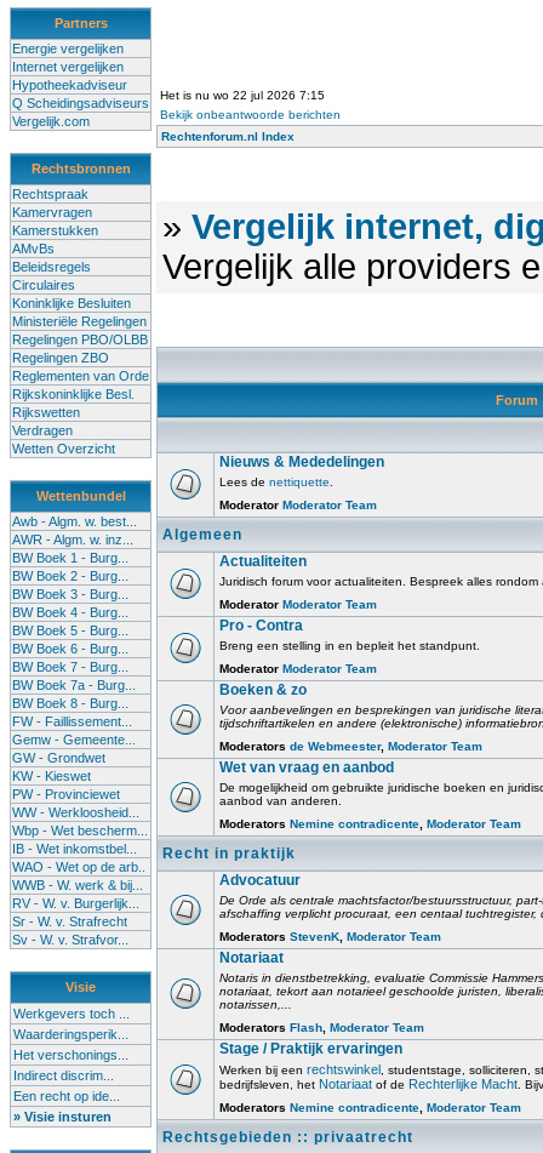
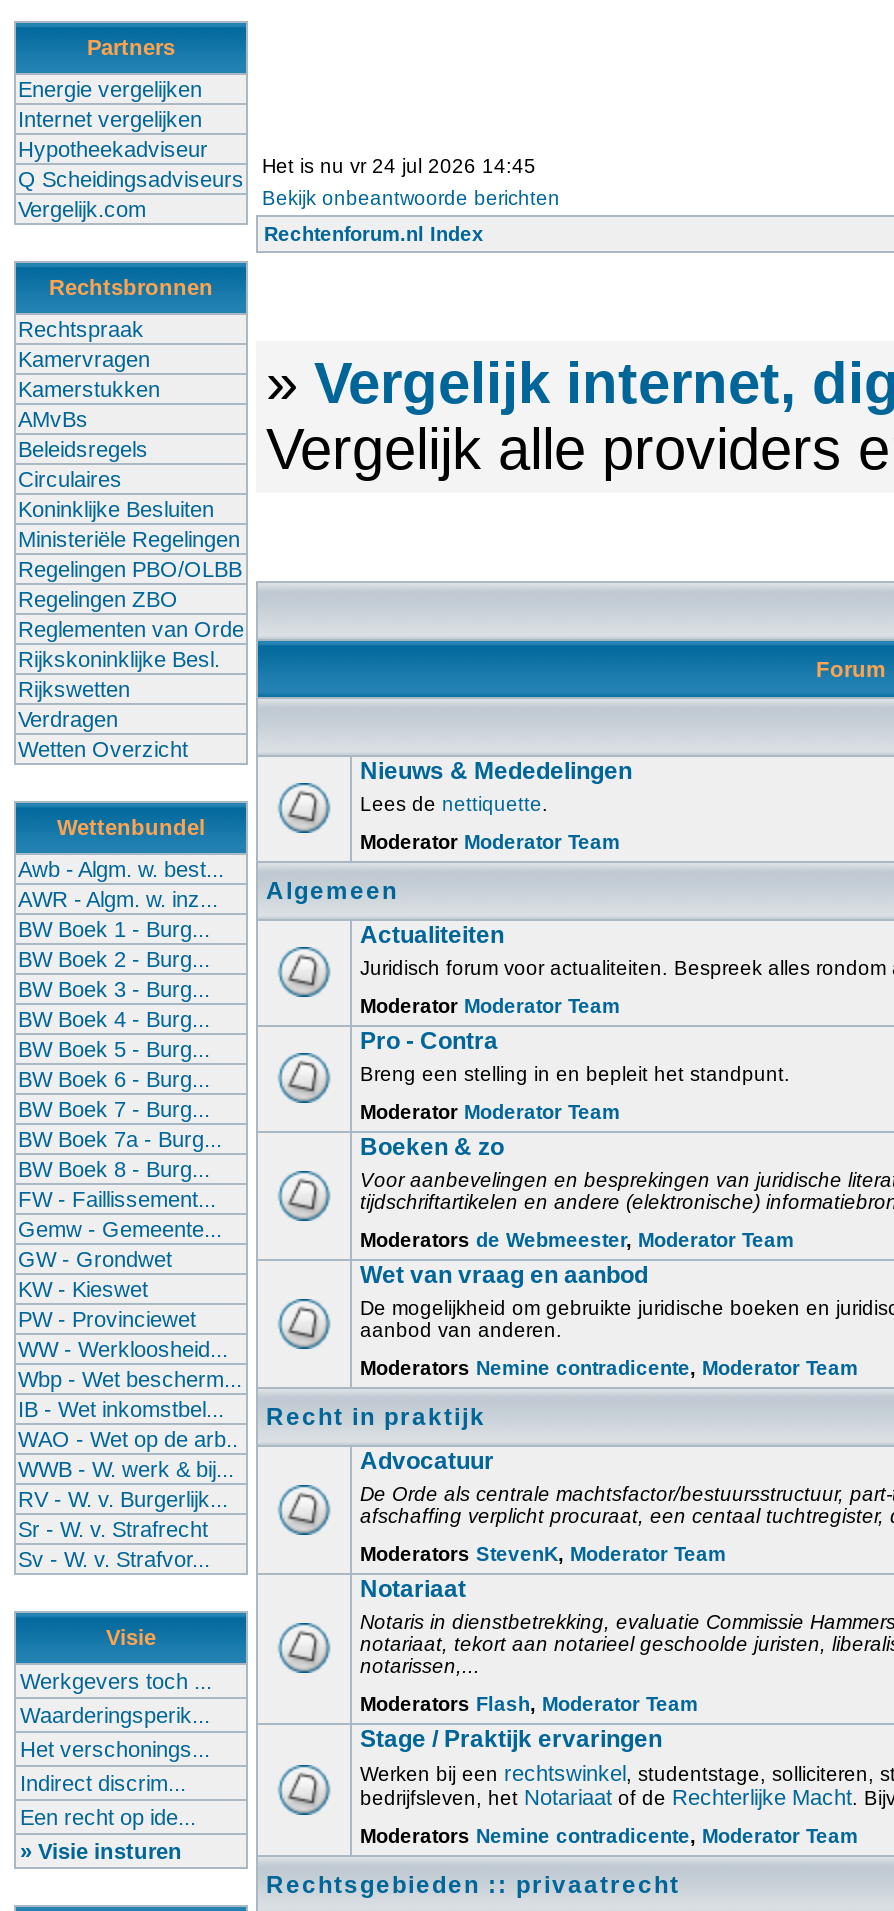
[160,89,325,102] Het is nu wo 22 jul 2026 7:15 -> [262,155,536,177] Het is nu vr 24 jul 2026 14:45

